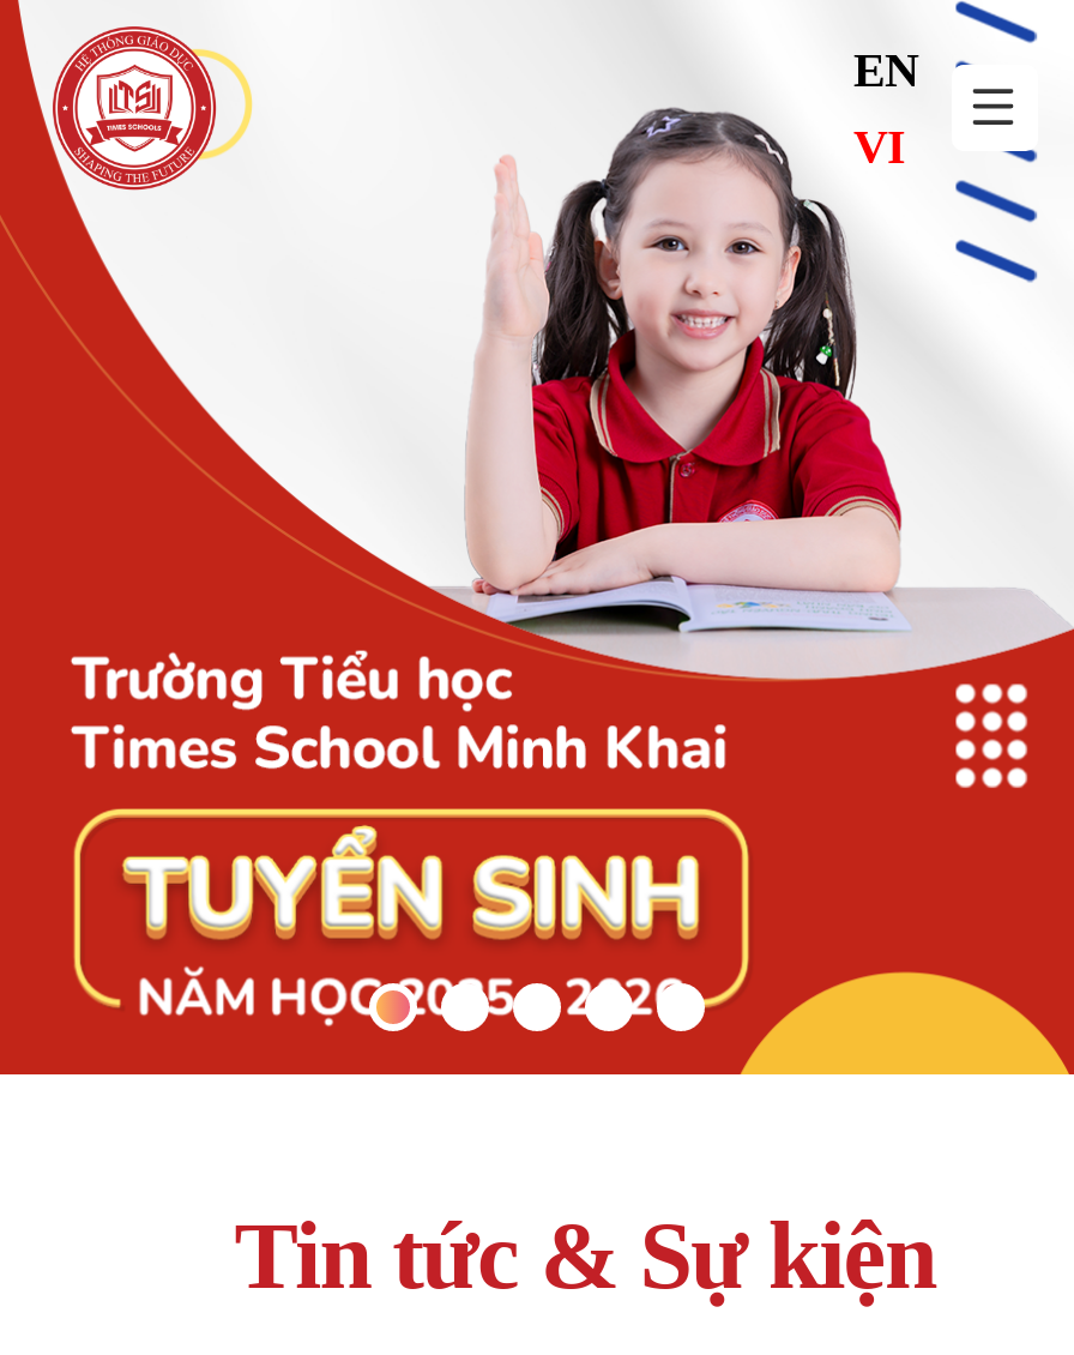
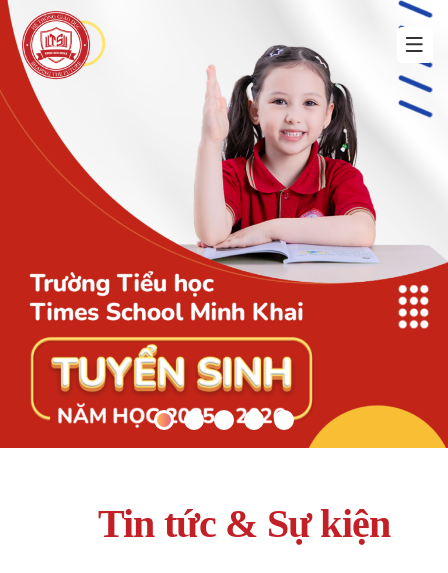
[853,43,918,173] EN | VI -> none

